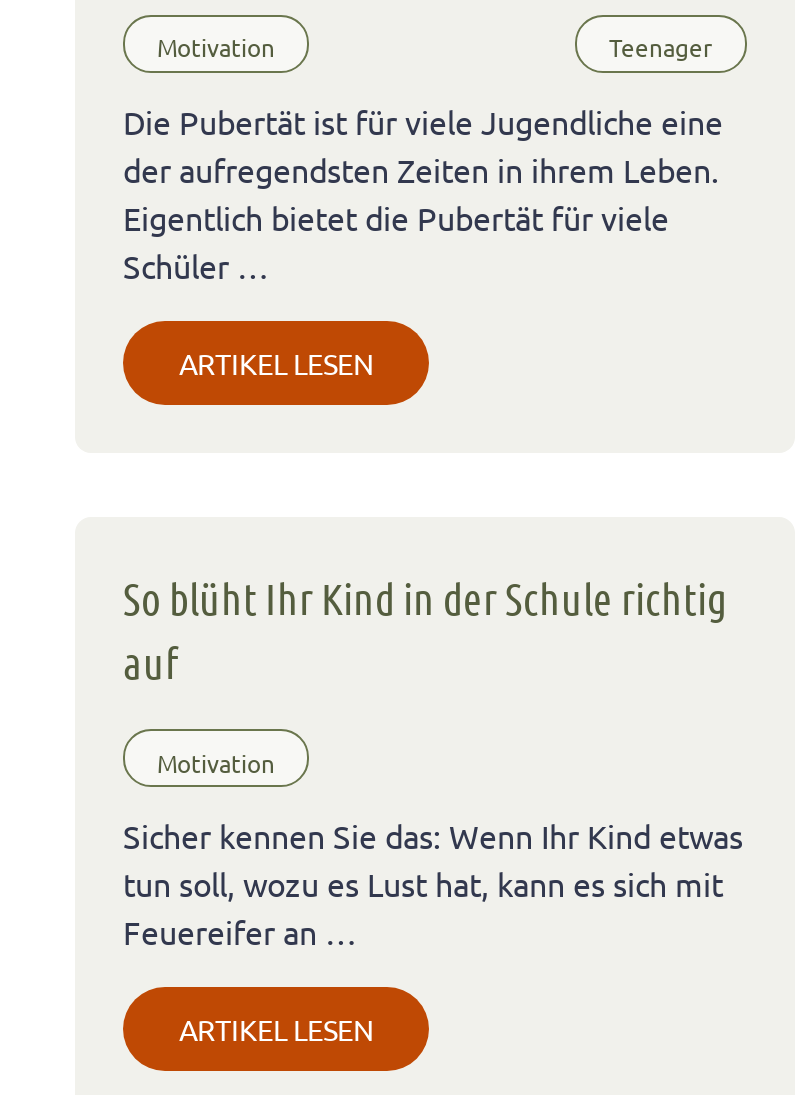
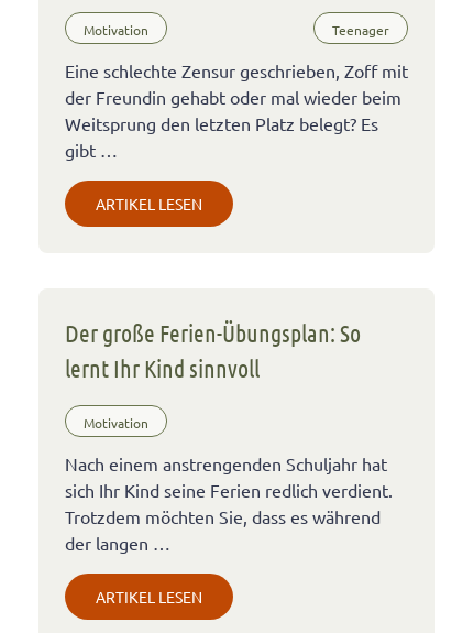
[123,101,723,285] Die Pubertät ist für viele Jugendliche eine | der aufregendsten Zeiten in ihrem Leben. | Eigentlich bietet die Pubertät für viele | Schüler … -> [65,59,408,161] Eine schlechte Zensur geschrieben, Zoff mit | der Freundin gehabt oder mal wieder beim | Weitsprung den letzten Platz belegt? Es | gibt …
[123,571,727,687] So blüht Ihr Kind in der Schule richtig | auf -> [65,318,361,382] Der große Ferien-Übungsplan: So | lernt Ihr Kind sinnvoll
[123,815,743,951] Sicher kennen Sie das: Wenn Ihr Kind etwas | tun soll, wozu es Lust hat, kann es sich mit | Feuereifer an … -> [65,453,393,554] Nach einem anstrengenden Schuljahr hat | sich Ihr Kind seine Ferien redlich verdient. | Trotzdem möchten Sie, dass es während | der langen …

